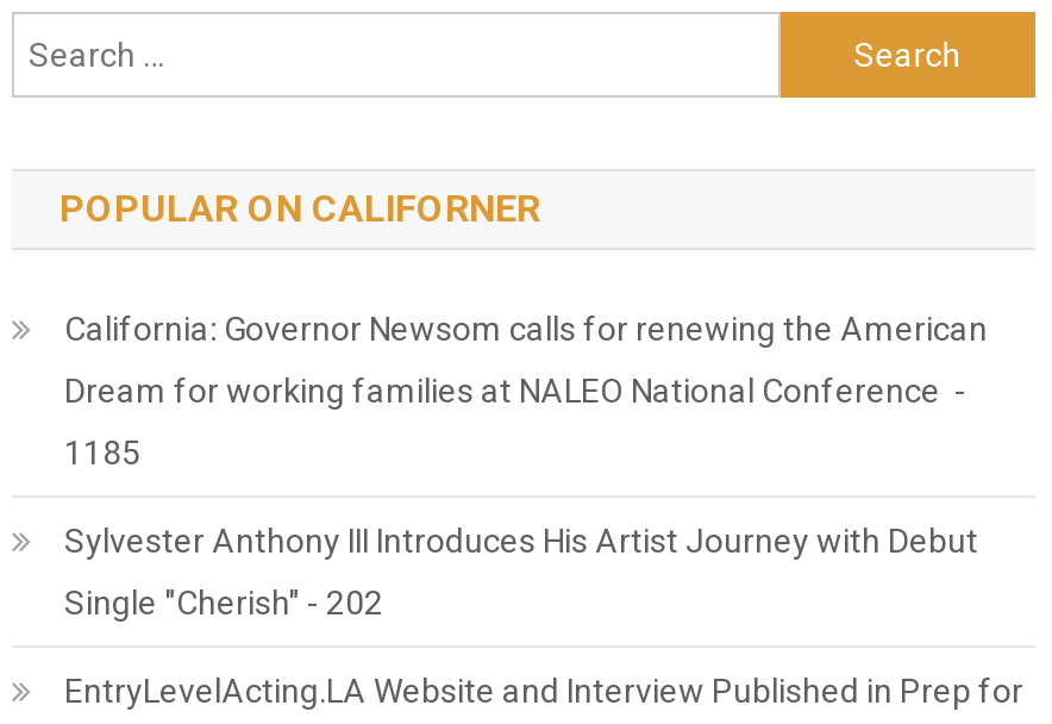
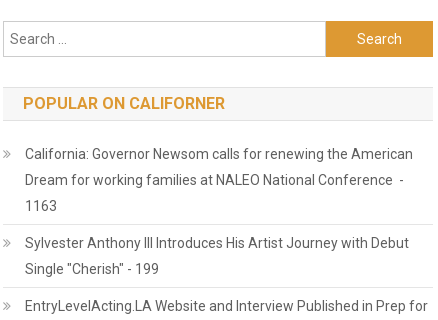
[64,433,140,472] 1185 -> [25,198,57,214] 1163
[64,583,383,622] Single "Cherish" - 202 -> [25,261,159,277] Single "Cherish" - 199

